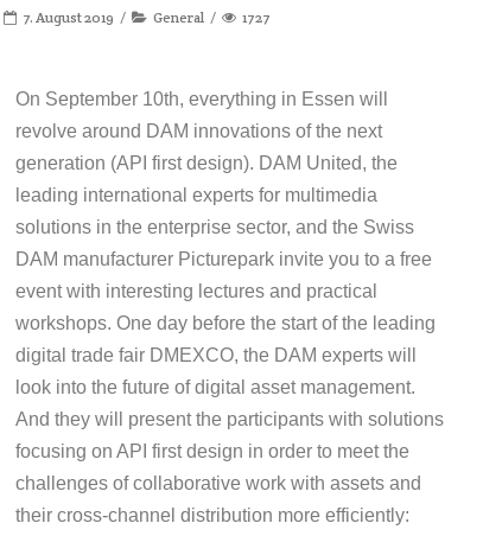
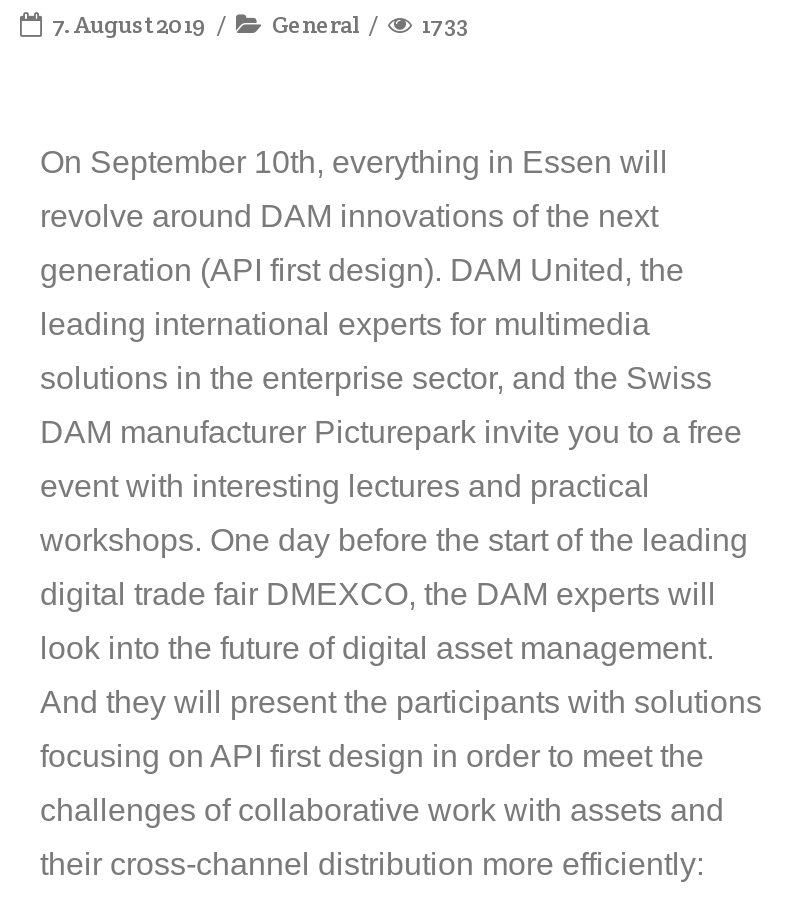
[153,8,271,26] General 1727 -> [272,9,468,39] General 1733

